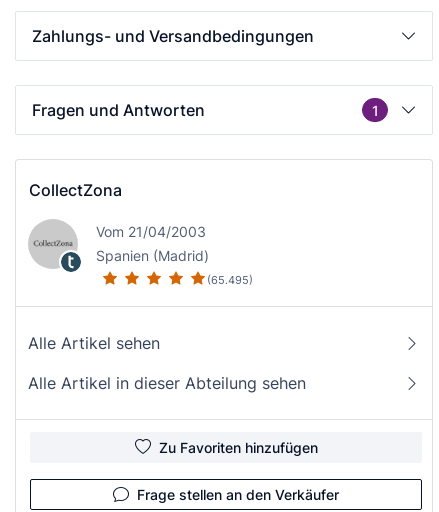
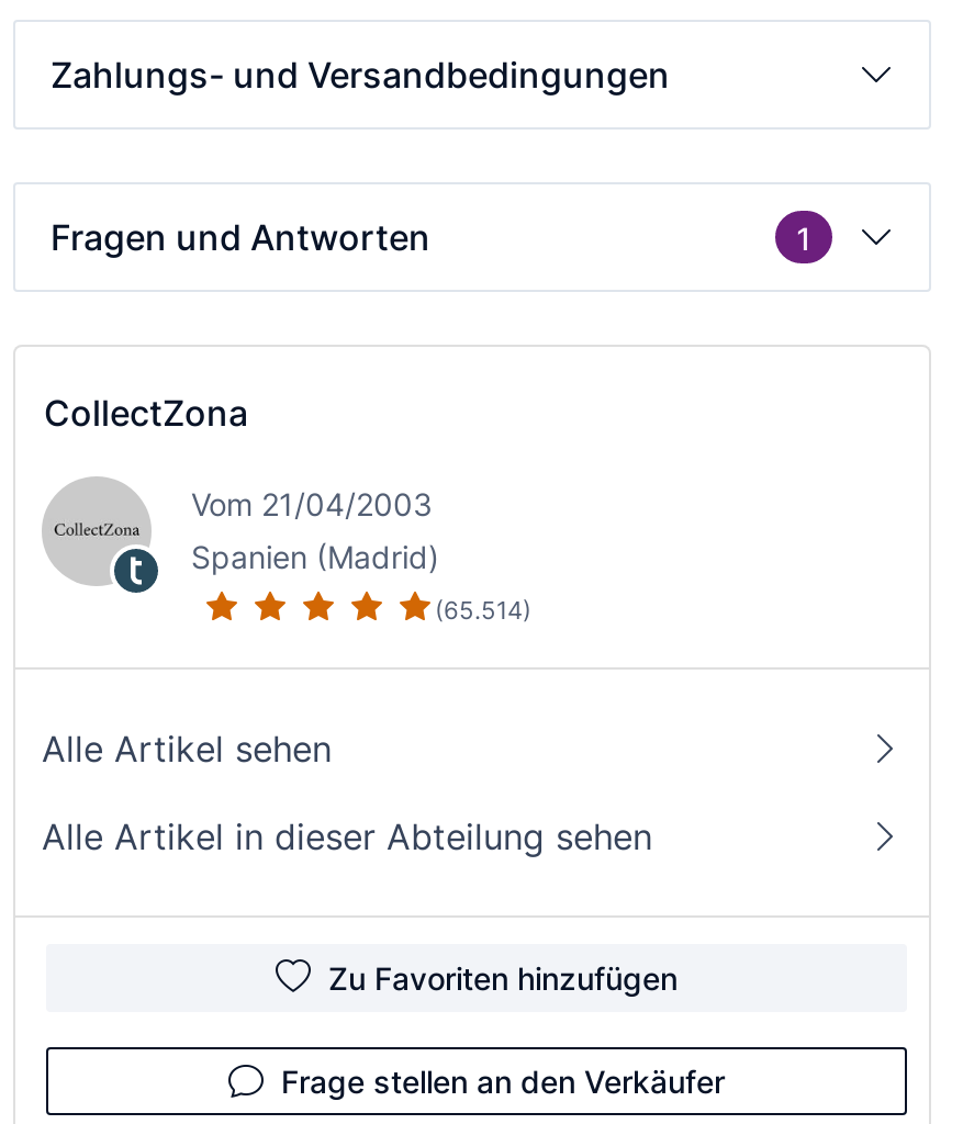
[207,273,253,287] (65.495) -> [435,594,531,625] (65.514)

